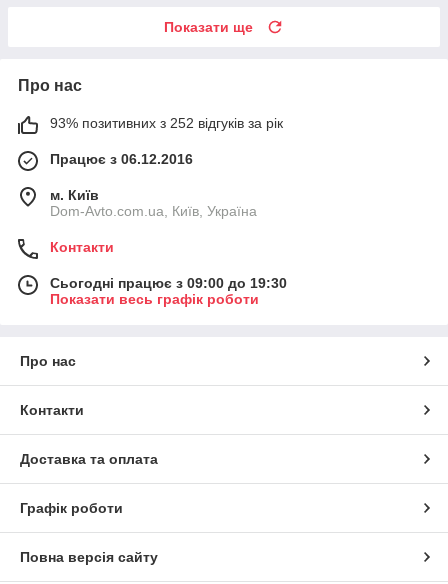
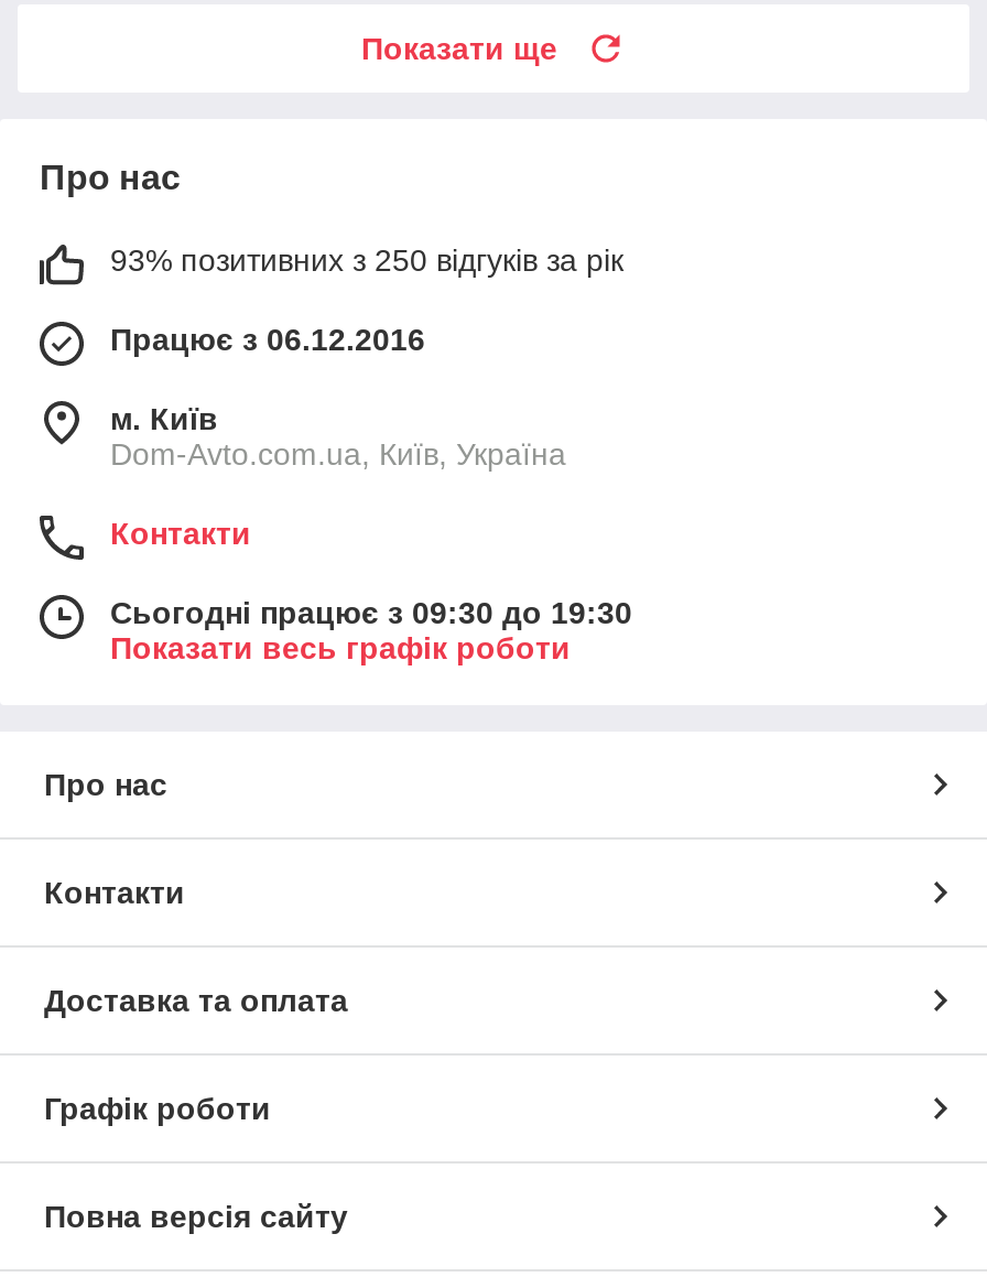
[50,115,283,131] 93% позитивних з 252 відгуків за рік -> [110,242,623,277] 93% позитивних з 250 відгуків за рік
[50,275,287,291] Сьогодні працює з 09:00 до 19:30 -> [110,595,632,630] Сьогодні працює з 09:30 до 19:30

